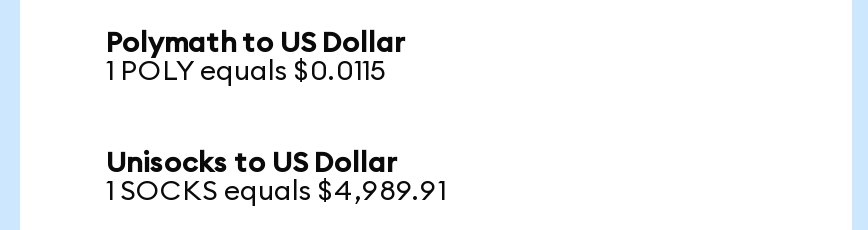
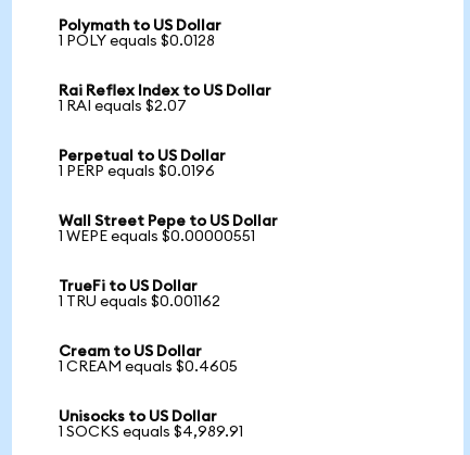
[106,58,386,86] 1 POLY equals $0.0115 -> [59,34,278,375] 1 POLY equals $0.0128 | Rai Reflex Index to US Dollar | 1 RAI equals $2.07 | Perpetual to US Dollar | 1 PERP equals $0.0196 | Wall Street Pepe to US Dollar | 1 WEPE equals $0.00000551 | TrueFi to US Dollar | 1 TRU equals $0.001162 | Cream to US Dollar | 1 CREAM equals $0.4605

